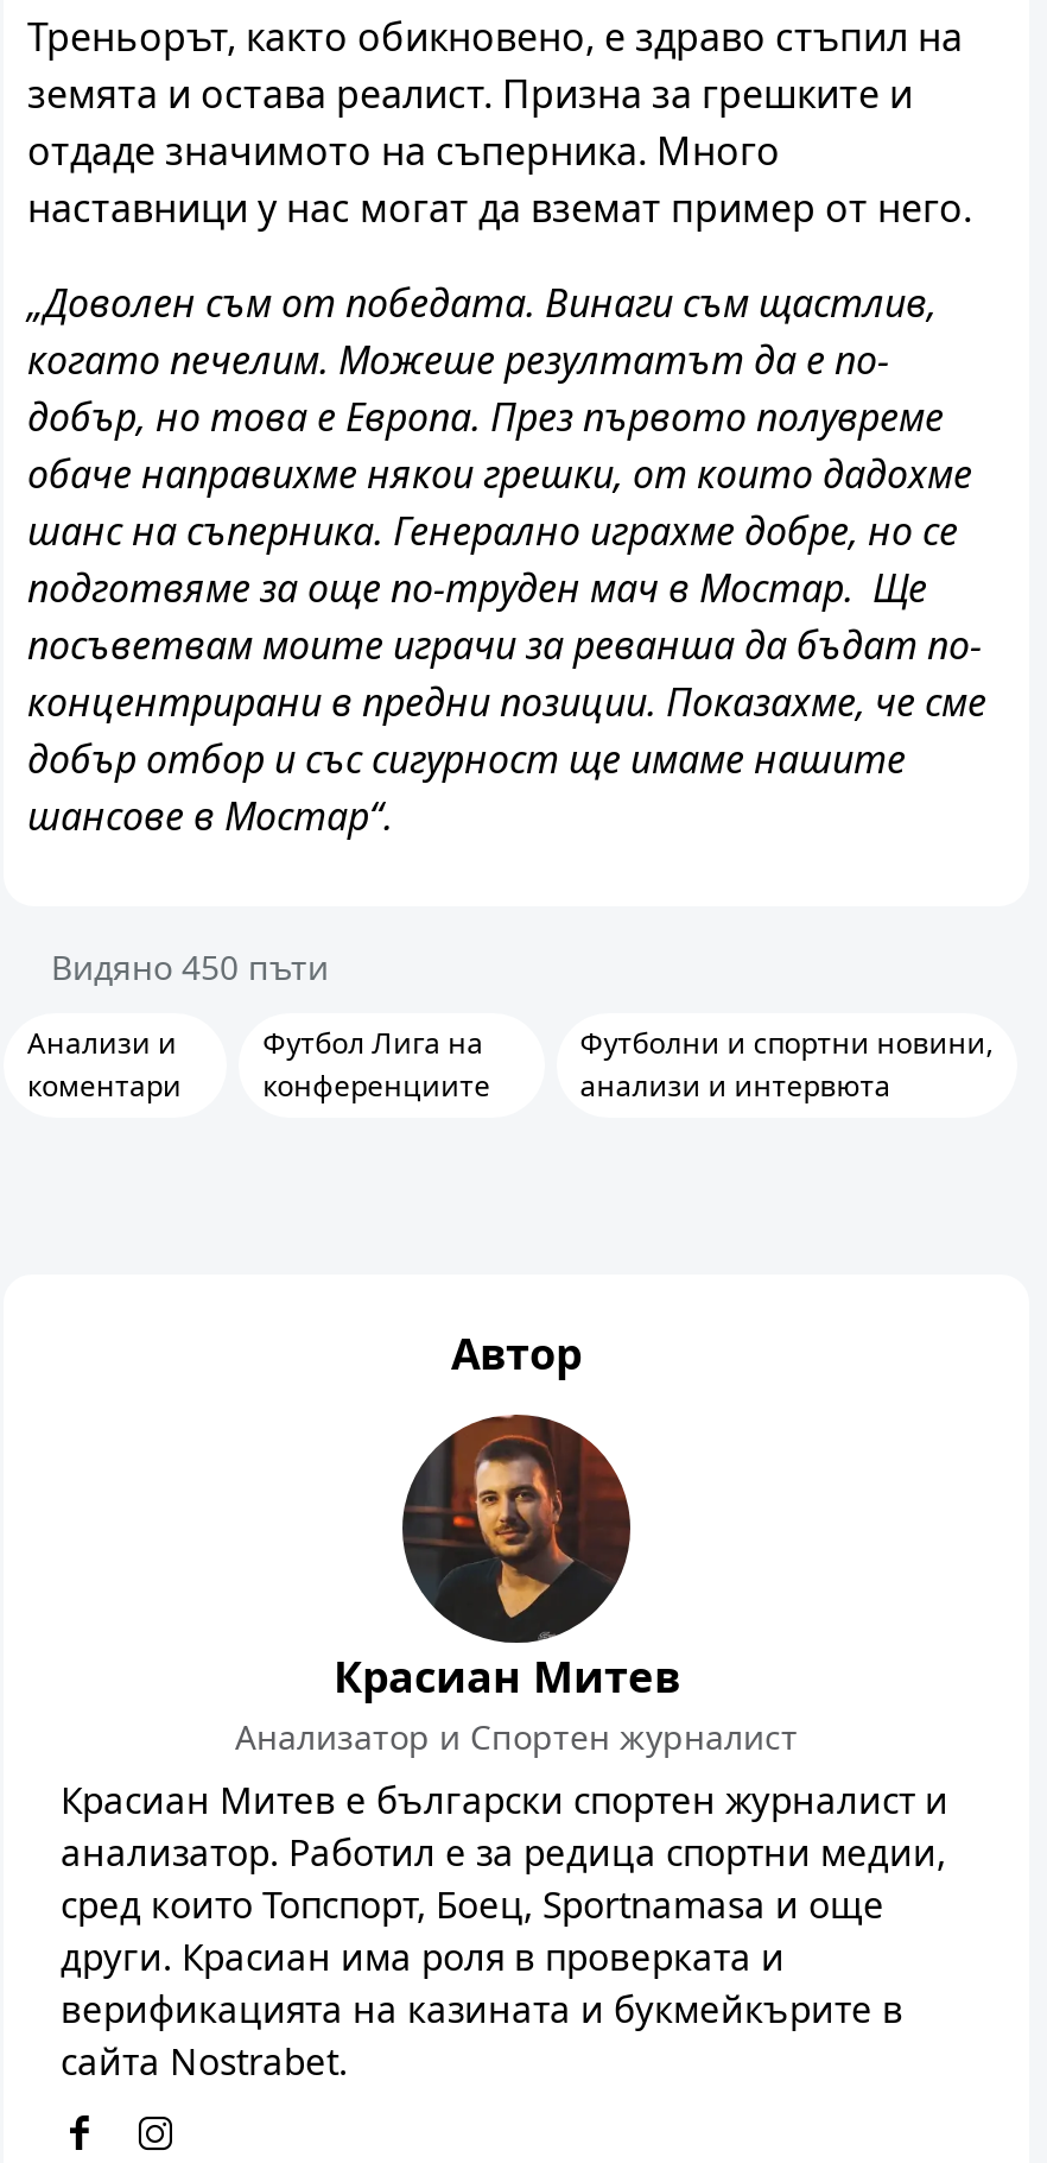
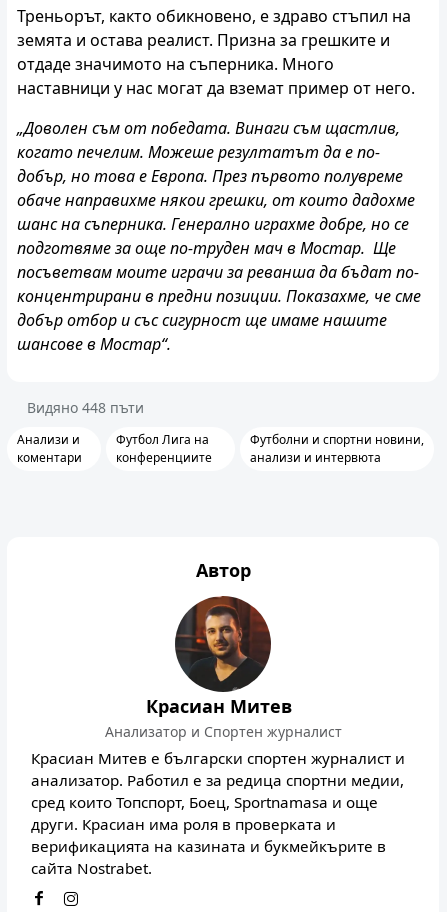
[42,945,329,990] Видяно 450 пъти -> [23,398,144,417] Видяно 448 пъти

